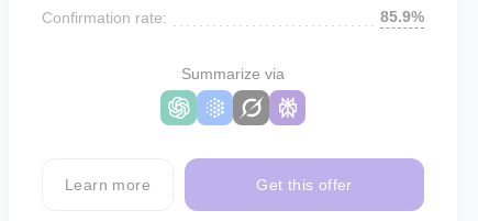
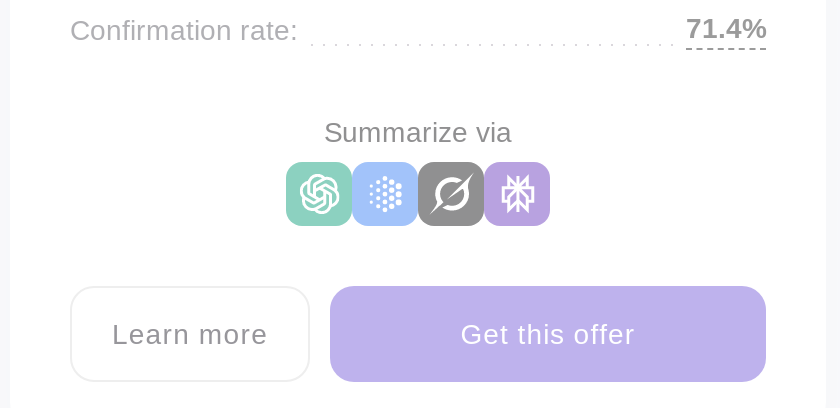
[380,8,424,25] 85.9% -> [686,12,766,44] 71.4%

